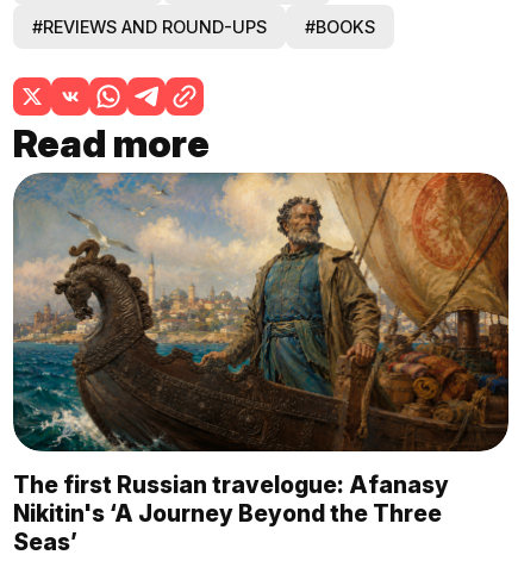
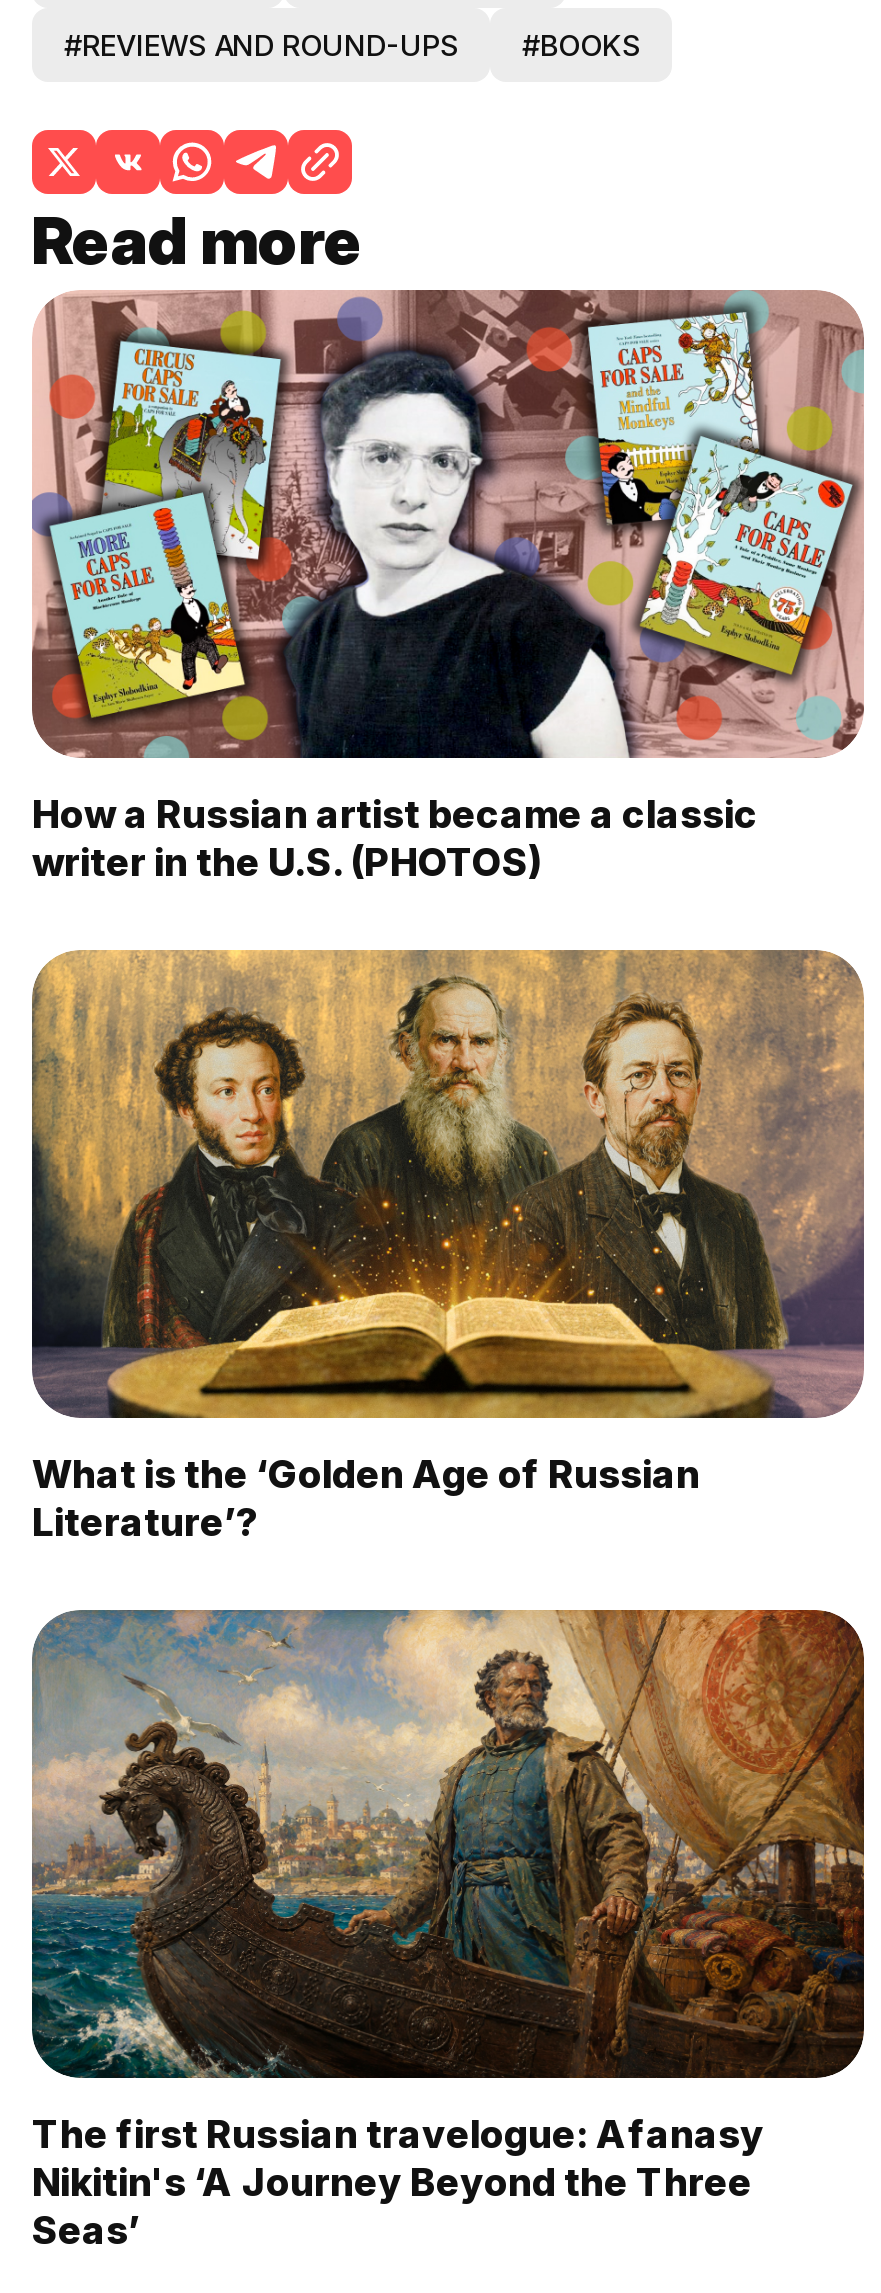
none -> [30,288,864,886] [image] | How a Russian artist became a classic | writer in the U.S. (PHOTOS)
none -> [30,948,866,1546] [image] | What is the ‘Golden Age of Russian | Literature’?

